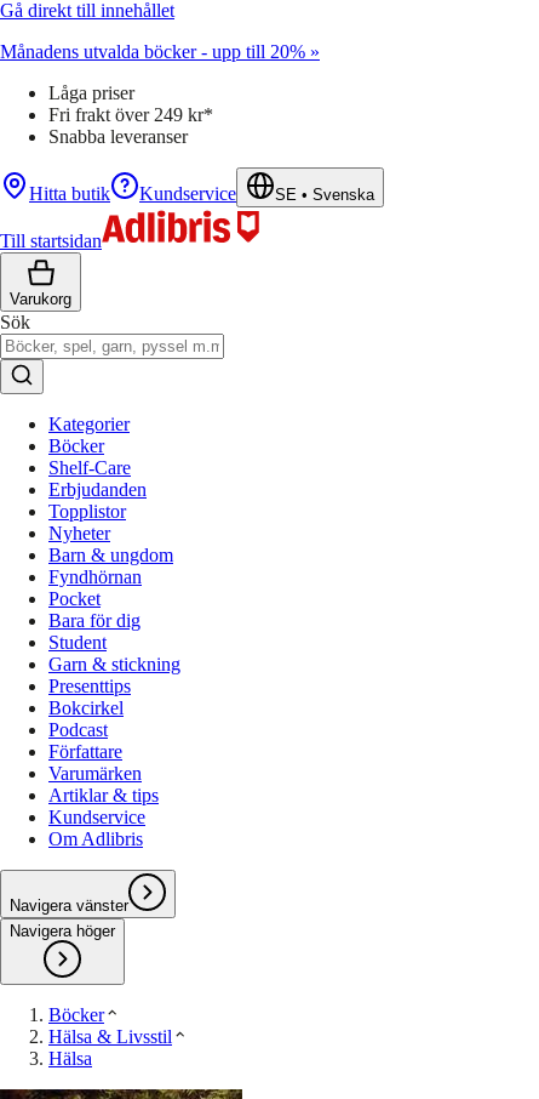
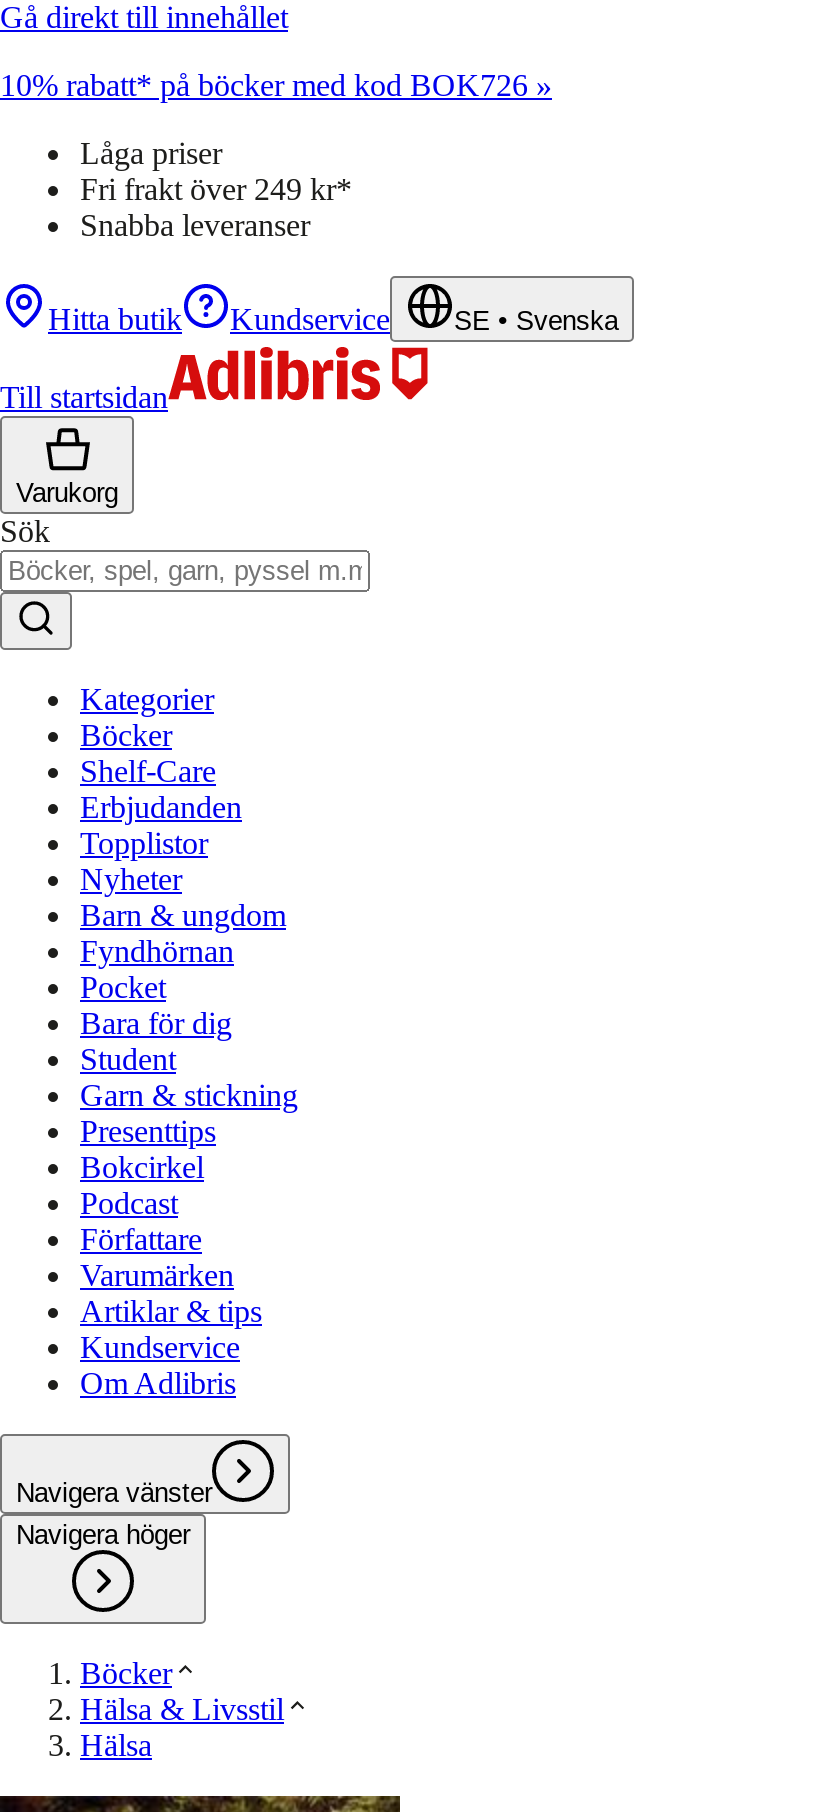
[0,41,320,62] Månadens utvalda böcker - upp till 20% » -> [0,68,552,102] 10% rabatt* på böcker med kod BOK726 »

